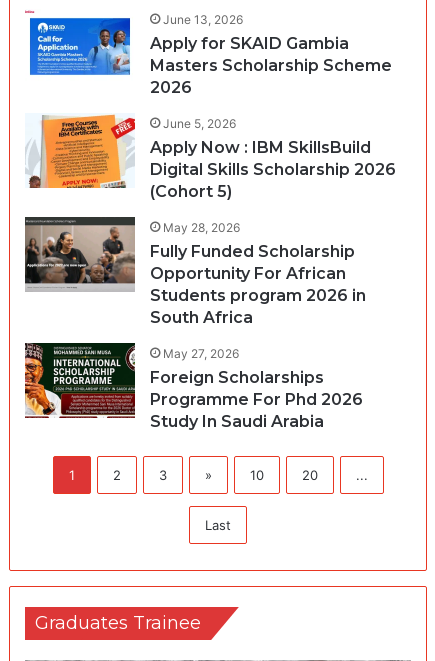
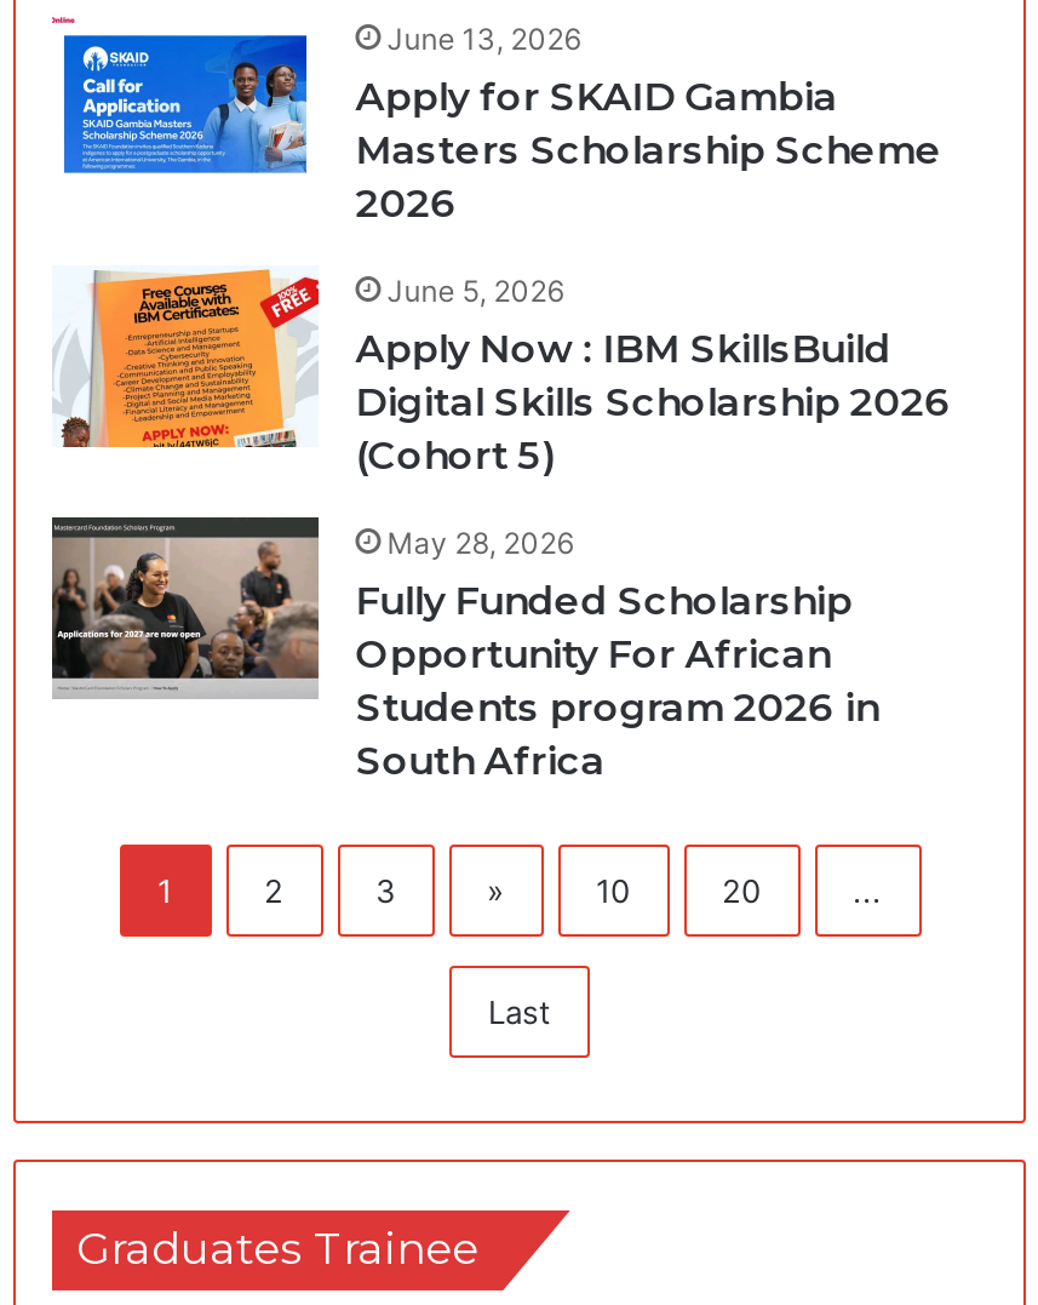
[24,342,363,431] [image] | May 27, 2026 | Foreign Scholarships | Programme For Phd 2026 | Study In Saudi Arabia -> none

